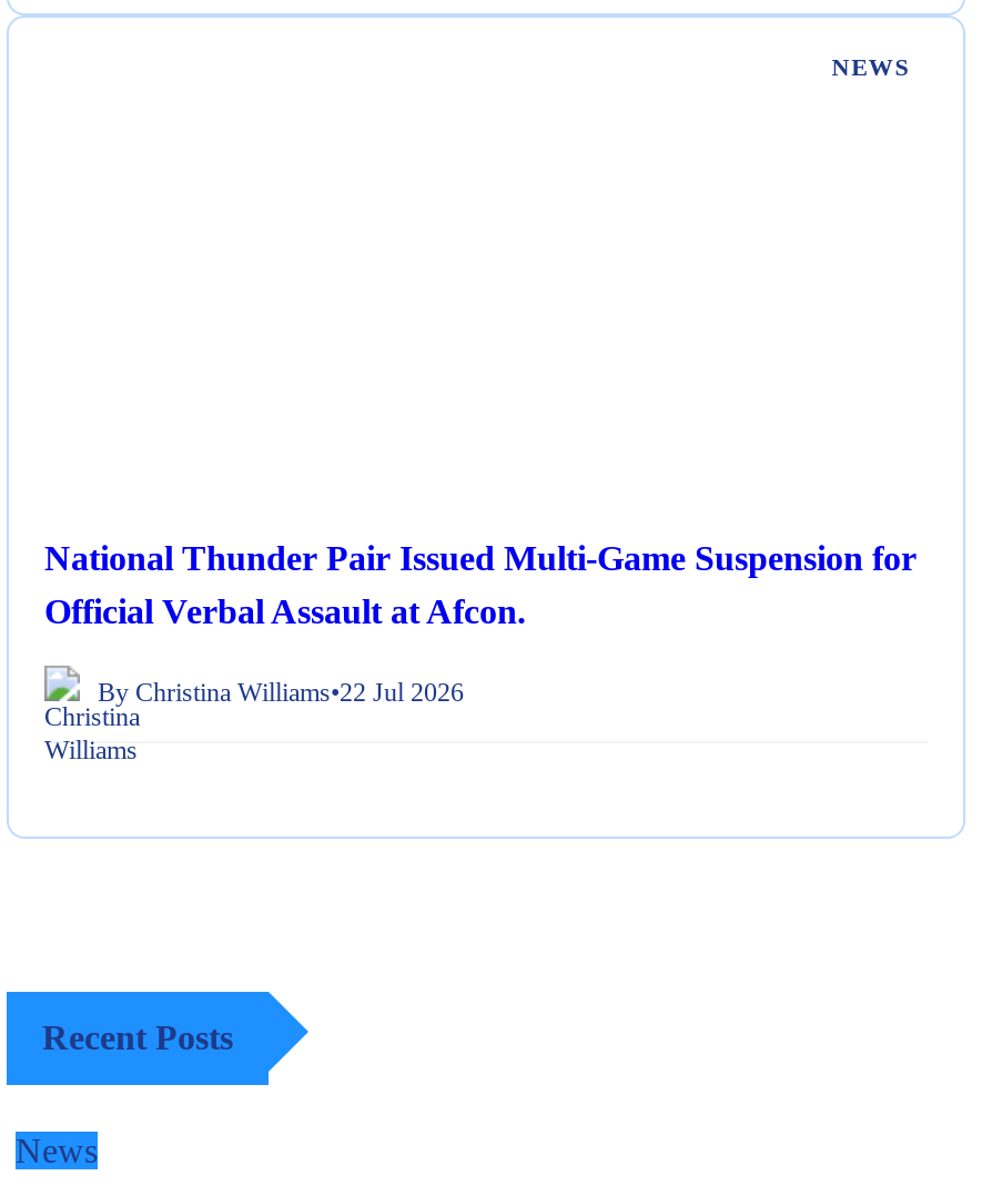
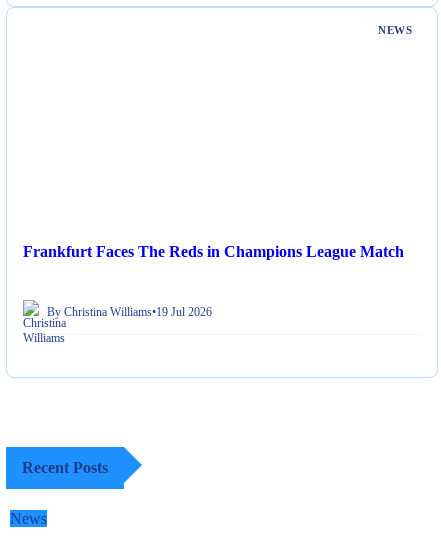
[44,539,917,630] National Thunder Pair Issued Multi-Game Suspension for | Official Verbal Assault at Afcon. -> [23,243,404,260] Frankfurt Faces The Reds in Champions League Match
[98,676,464,707] By Christina Williams•22 Jul 2026 -> [47,305,212,319] By Christina Williams•19 Jul 2026

